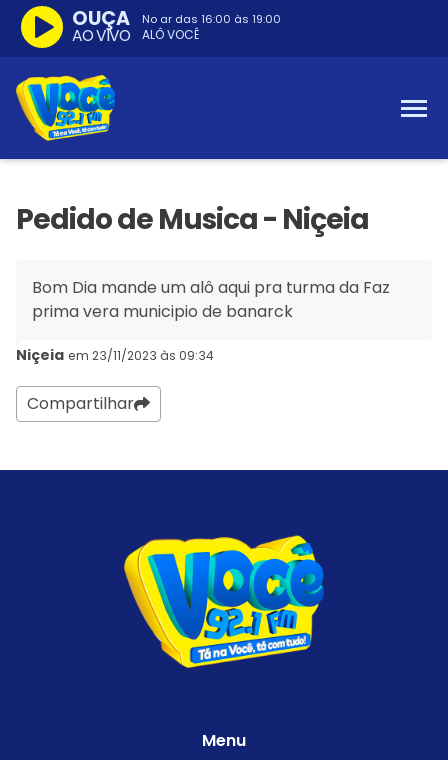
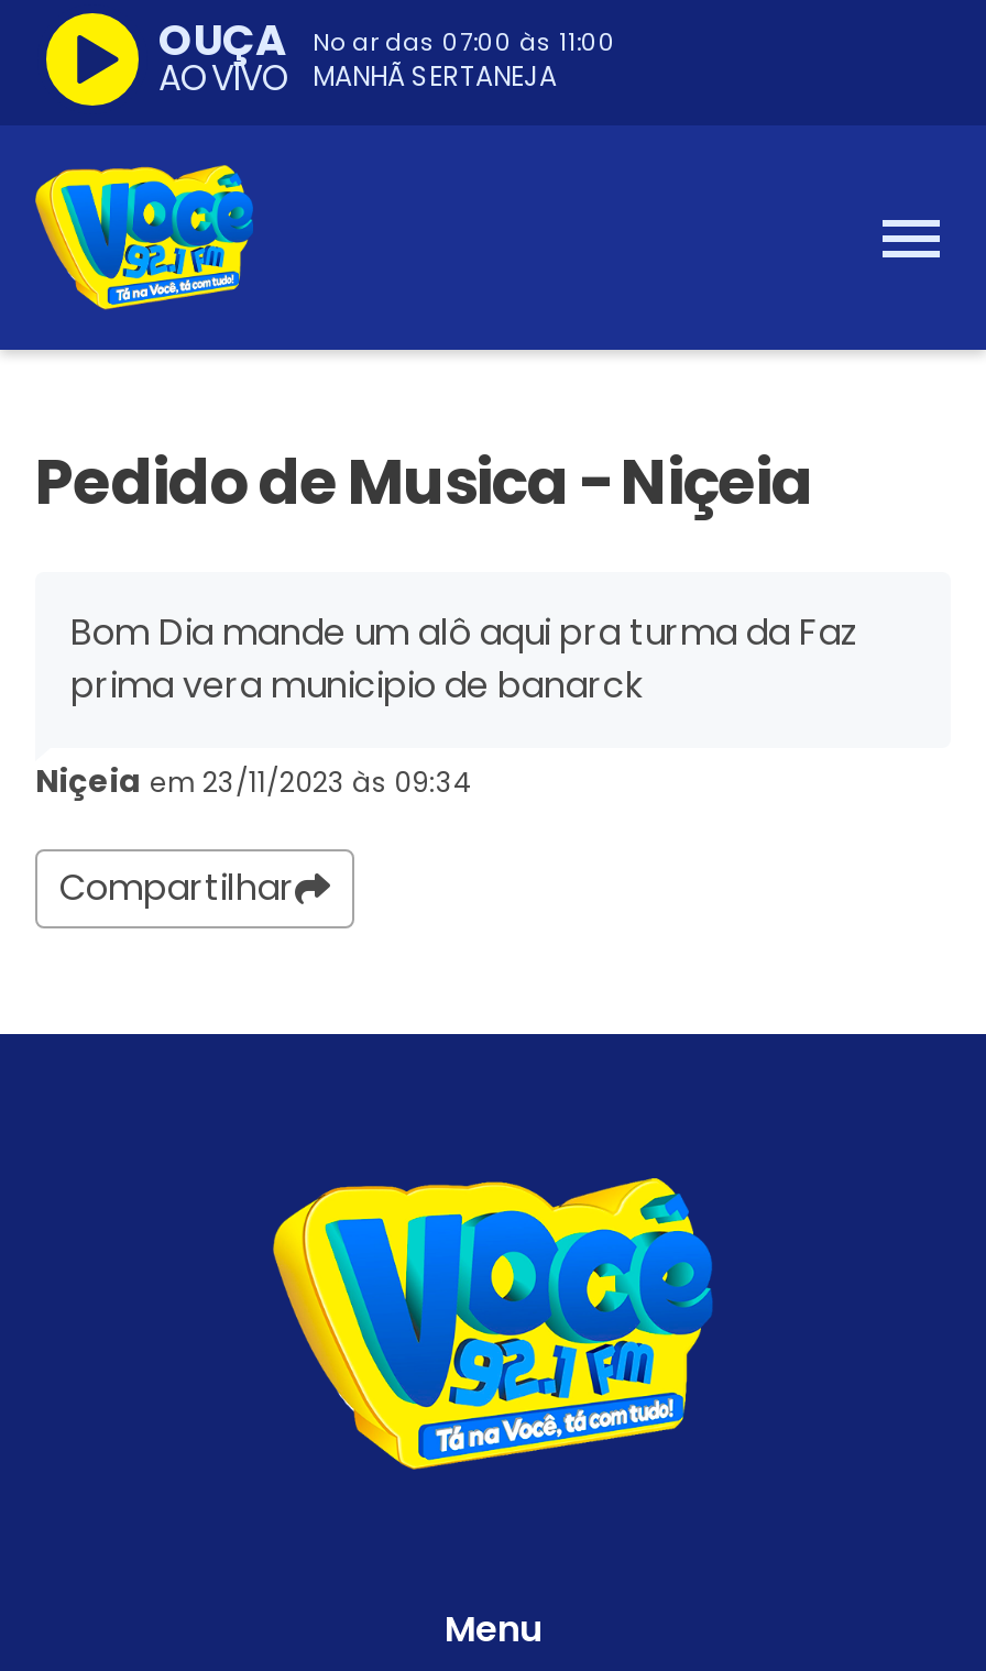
[142,11,281,43] No ar das 16:00 às 19:00 | ALÔ VOCÊ -> [313,24,616,95] No ar das 07:00 às 11:00 | MANHÃ SERTANEJA

